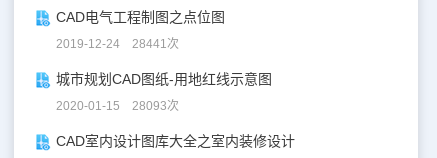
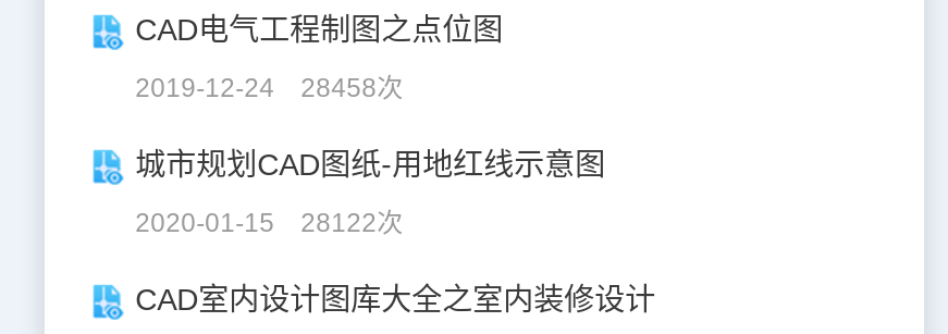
[56,37,179,51] 2019-12-24 28441次 -> [135,74,403,104] 2019-12-24 28458次
[56,99,179,113] 2020-01-15 28093次 -> [135,209,403,239] 2020-01-15 28122次

